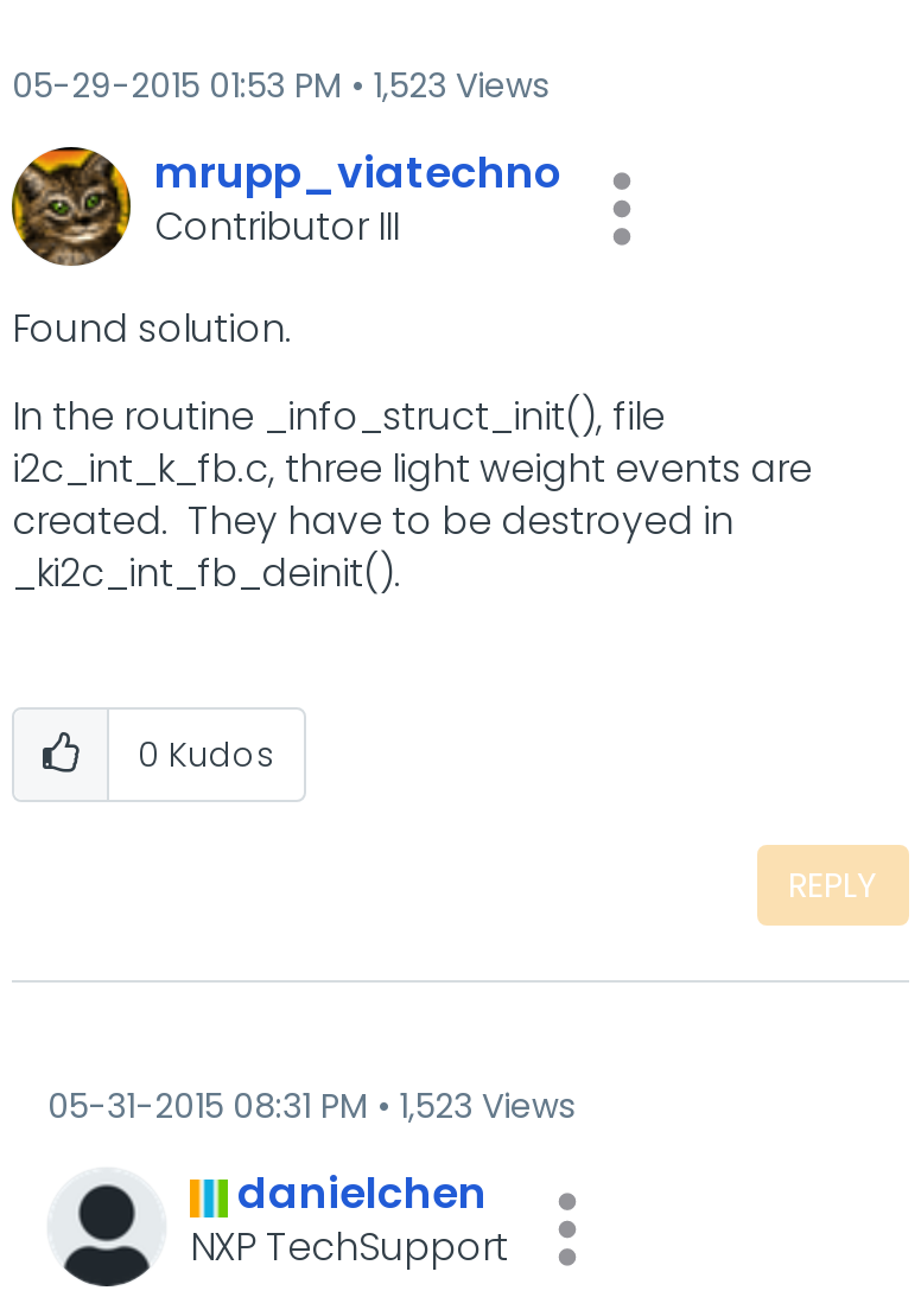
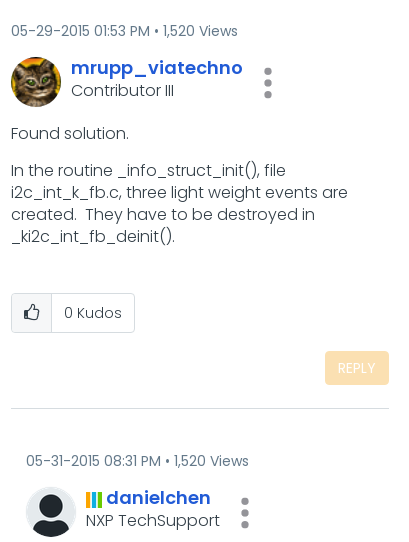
[12,62,548,109] 05-29-2015 01:53 PM 1,523 Views -> [11,21,238,41] 05-29-2015 01:53 PM 1,520 Views
[47,1082,574,1130] 05-31-2015 08:31 PM 1,523 Views -> [26,451,249,471] 05-31-2015 08:31 PM 1,520 Views

